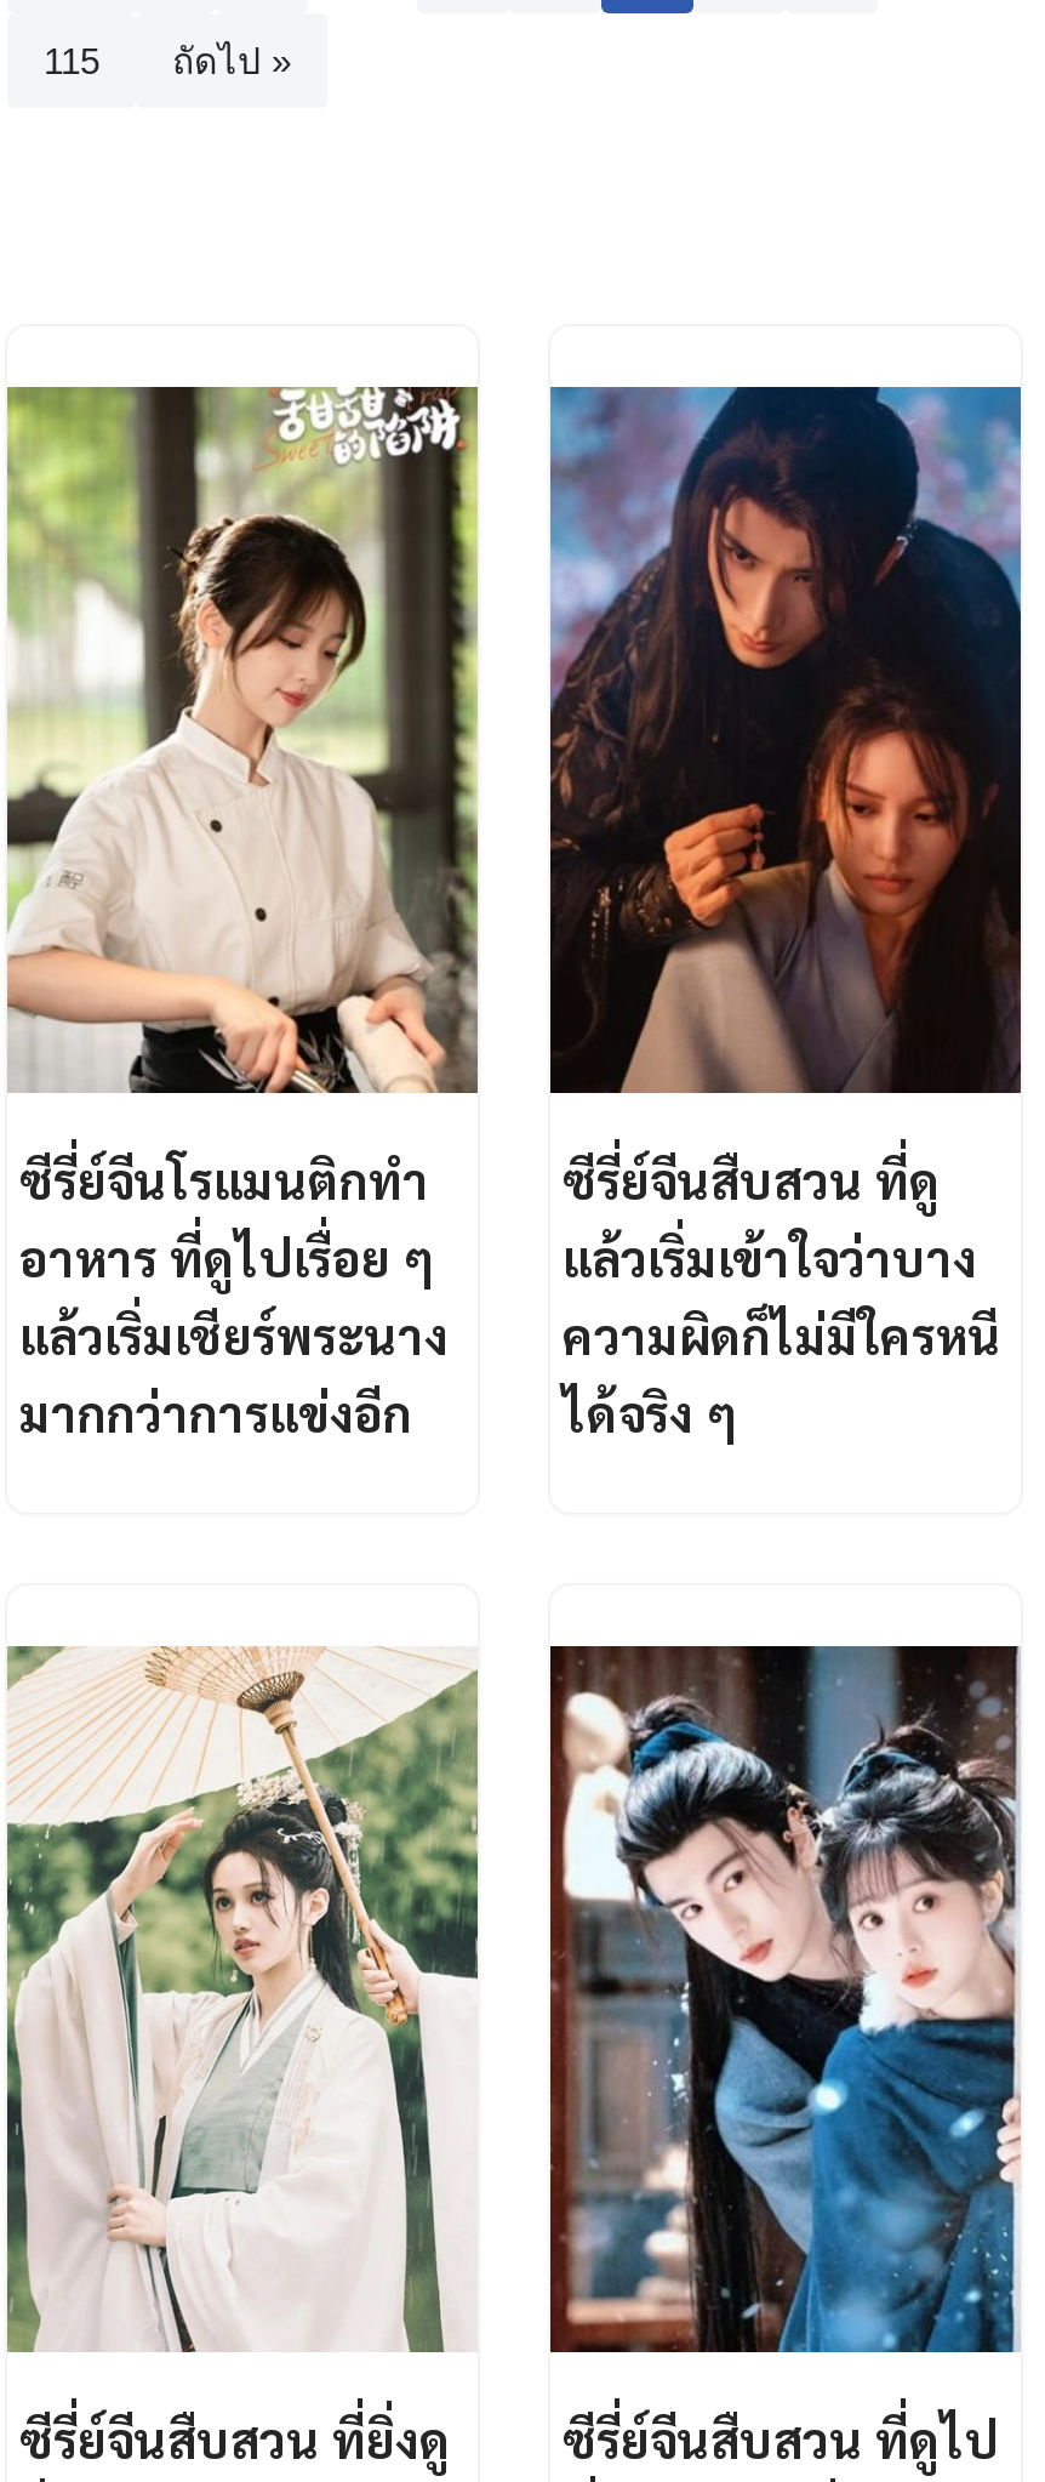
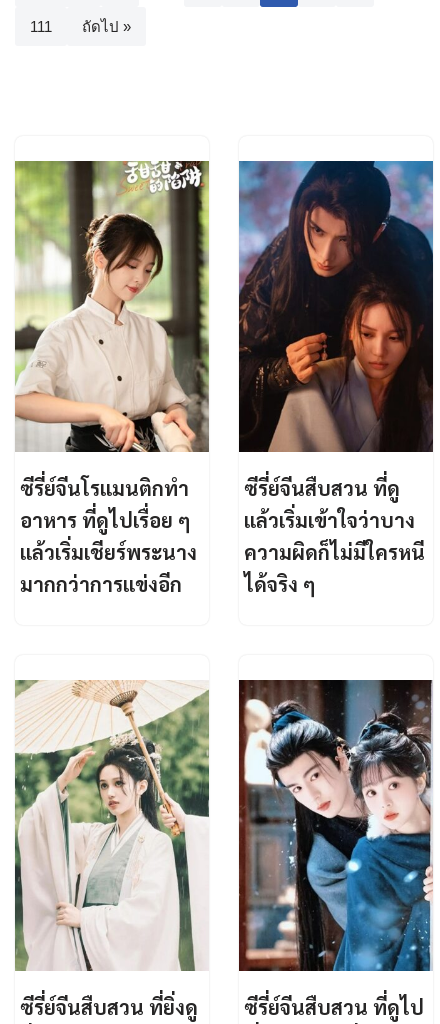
[44,40,291,82] 115 ถัดไป » -> [30,18,131,35] 111 ถัดไป »

